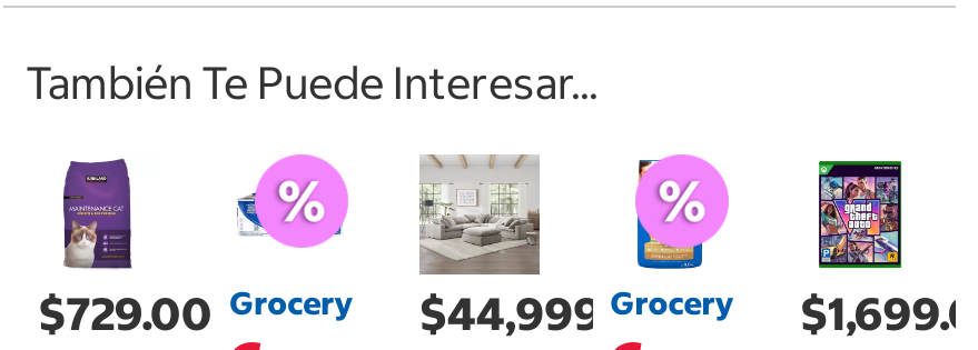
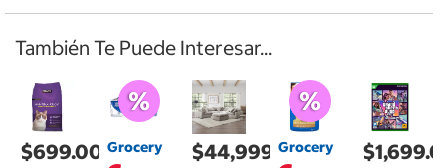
[39,286,213,341] $729.00 -> [21,139,103,164] $699.00

